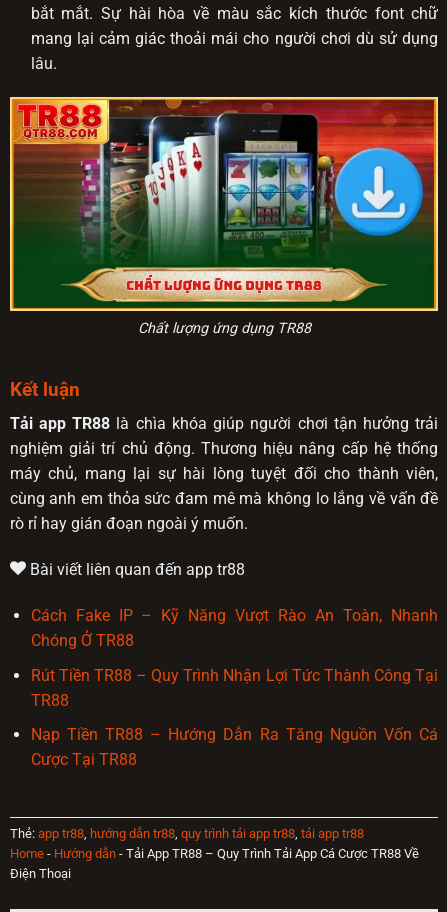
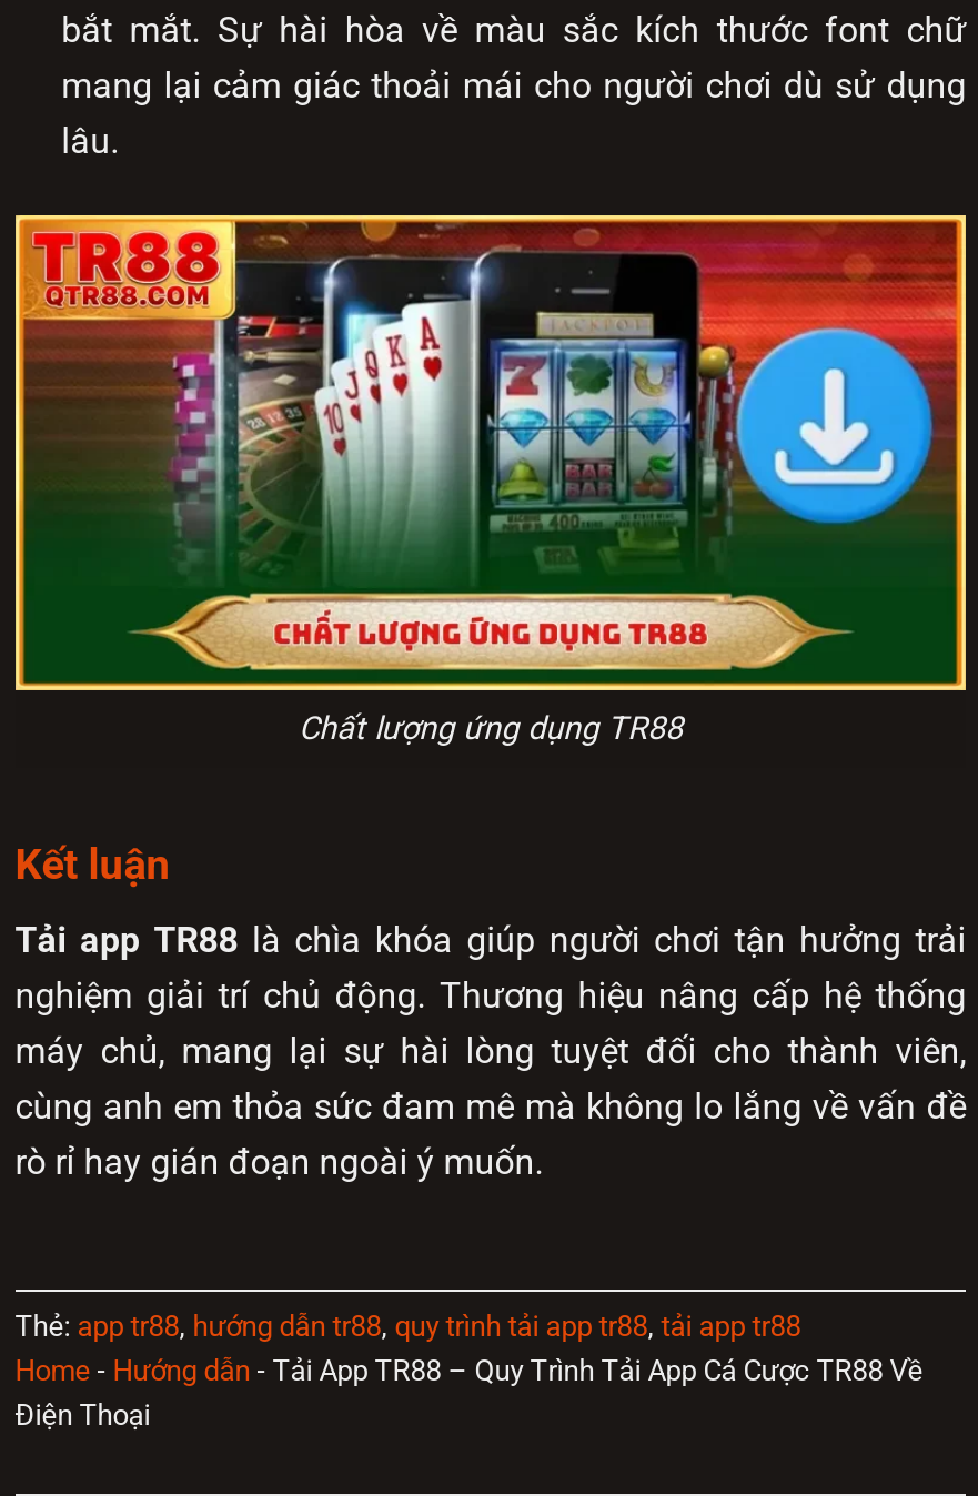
[26,560,438,769] Bài viết liên quan đến app tr88 | Cách Fake IP – Kỹ Năng Vượt Rào An Toàn, Nhanh | Chóng Ở TR88 | Rút Tiền TR88 – Quy Trình Nhận Lợi Tức Thành Công Tại | TR88 | Nạp Tiền TR88 – Hướng Dẫn Ra Tăng Nguồn Vốn Cá | Cược Tại TR88 -> none

